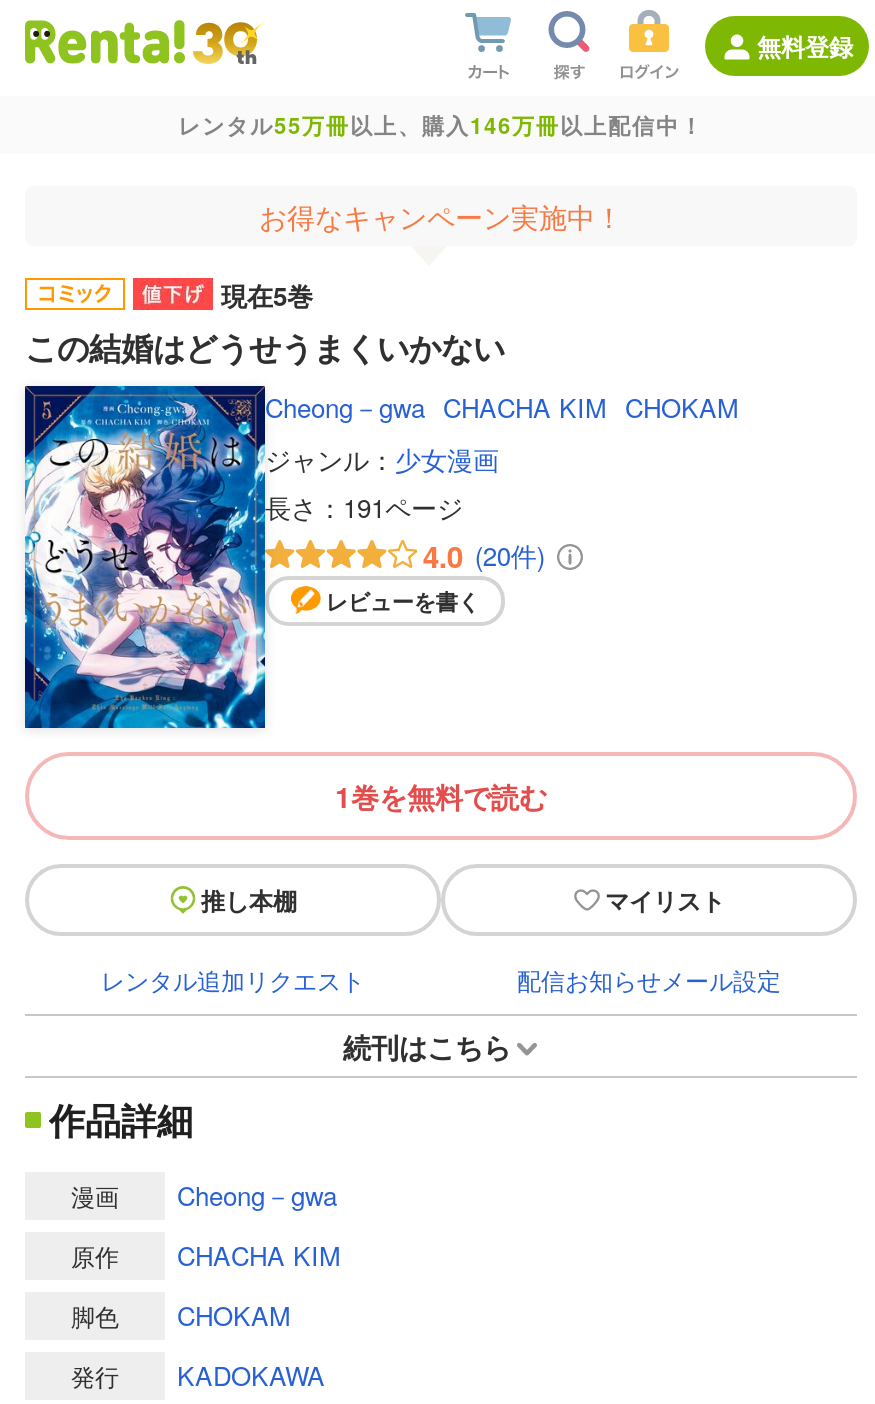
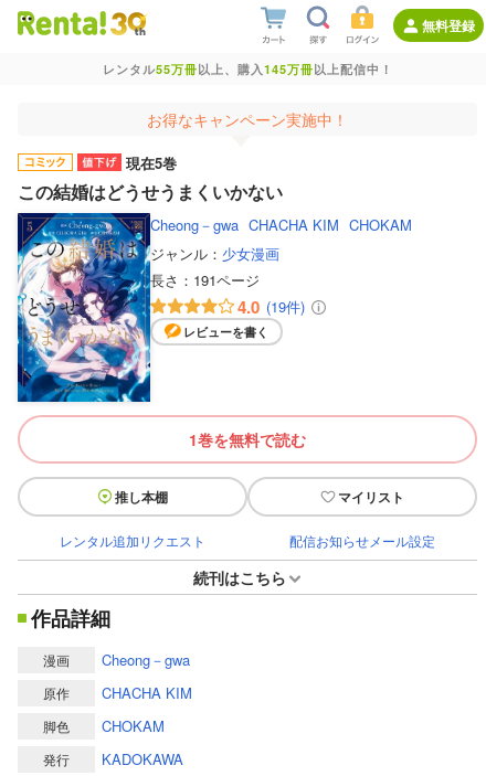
[178,110,704,140] レンタル55万冊以上、購入146万冊以上配信中！ -> [102,61,393,77] レンタル55万冊以上、購入145万冊以上配信中！
[423,533,545,577] 4.0 (20件) -> [237,294,305,318] 4.0 (19件)

